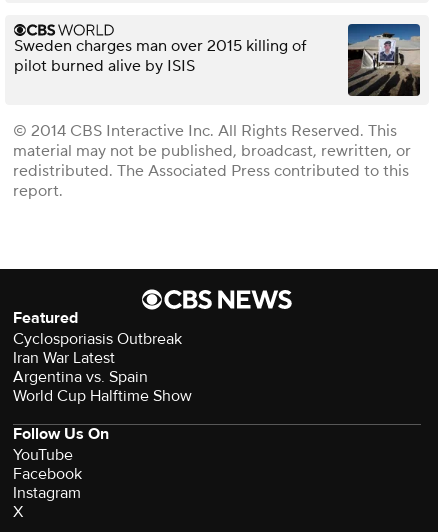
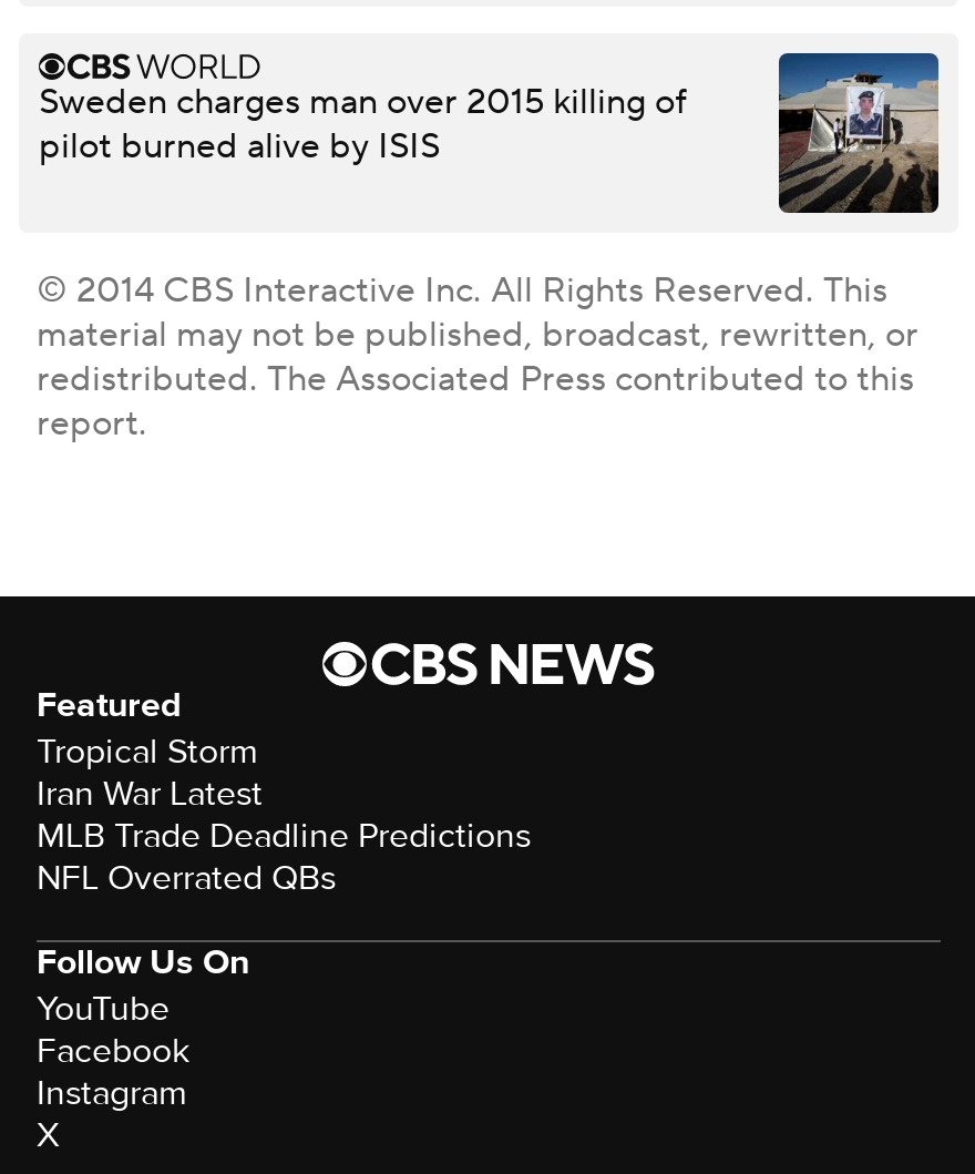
[13,329,182,349] Cyclosporiasis Outbreak -> [37,729,258,774] Tropical Storm
[13,367,192,406] Argentina vs. Spain | World Cup Halftime Show -> [37,813,531,900] MLB Trade Deadline Predictions | NFL Overrated QBs

